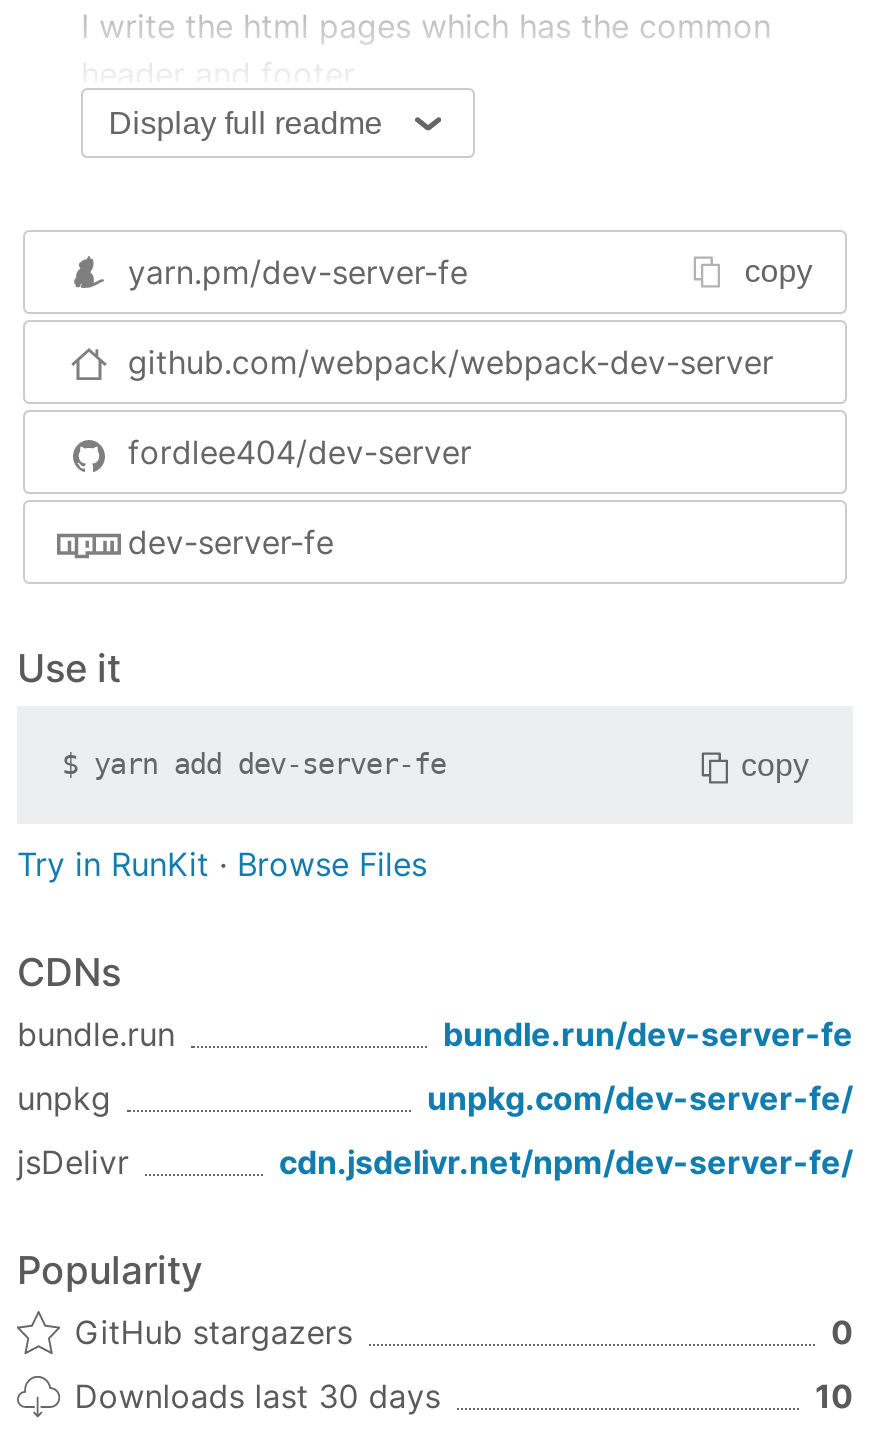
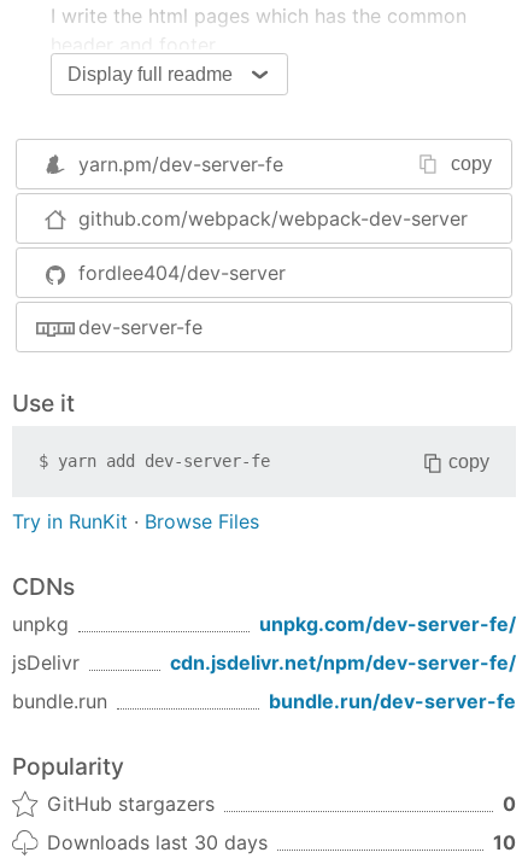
moved [17,1015,853,1055] -> [12,690,516,714]: bundle.run | bundle.run/dev-server-fe
moved [17,1079,853,1183] -> [12,612,516,675]: unpkg | unpkg.com/dev-server-fe/ | jsDelivr | cdn.jsdelivr.net/npm/dev-server-fe/

